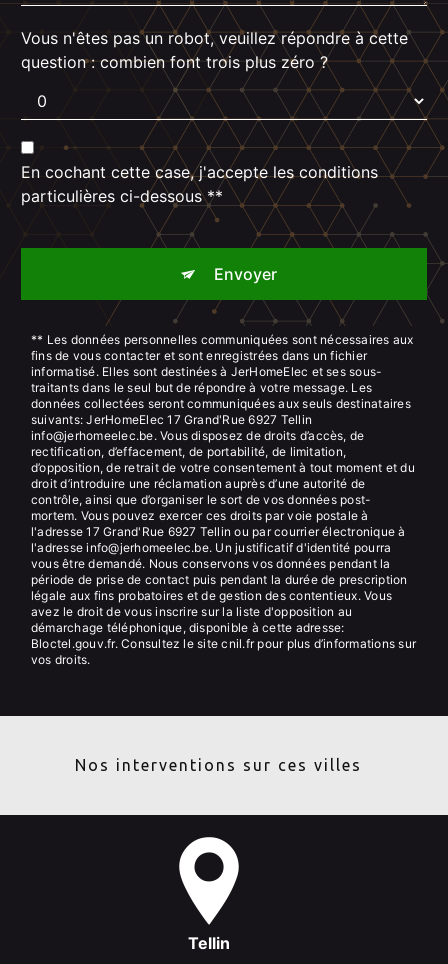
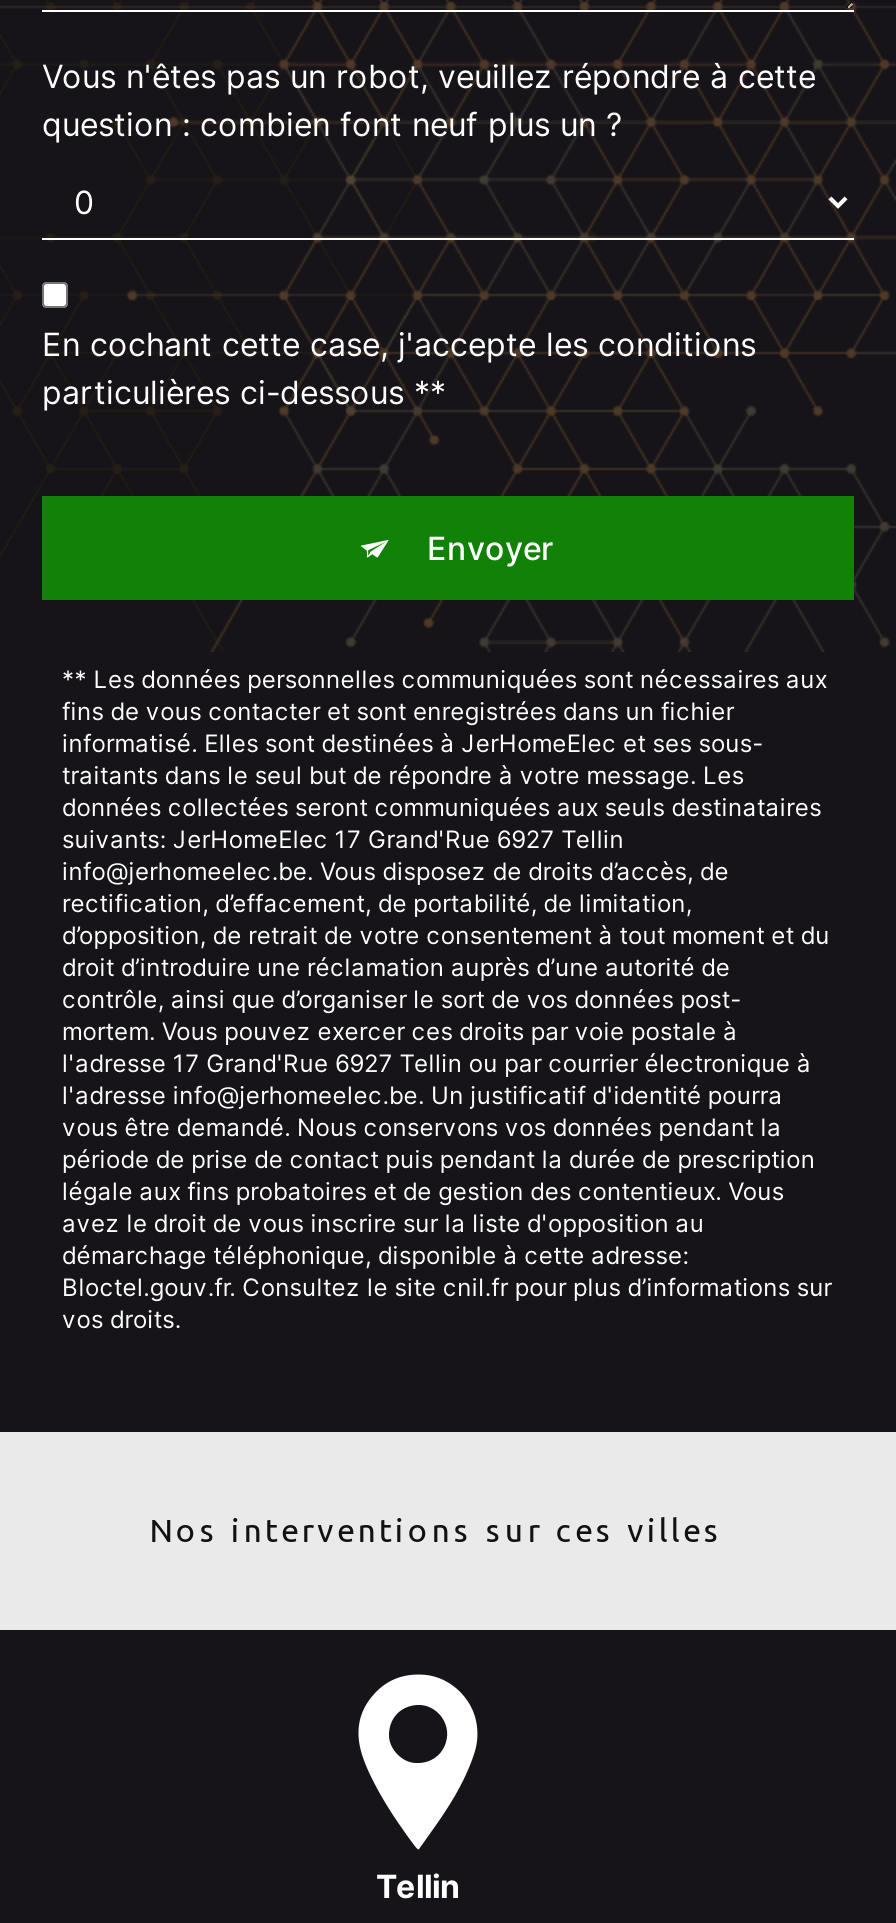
[21,52,328,72] question : combien font trois plus zéro ? -> [42,104,622,144] question : combien font neuf plus un ?

